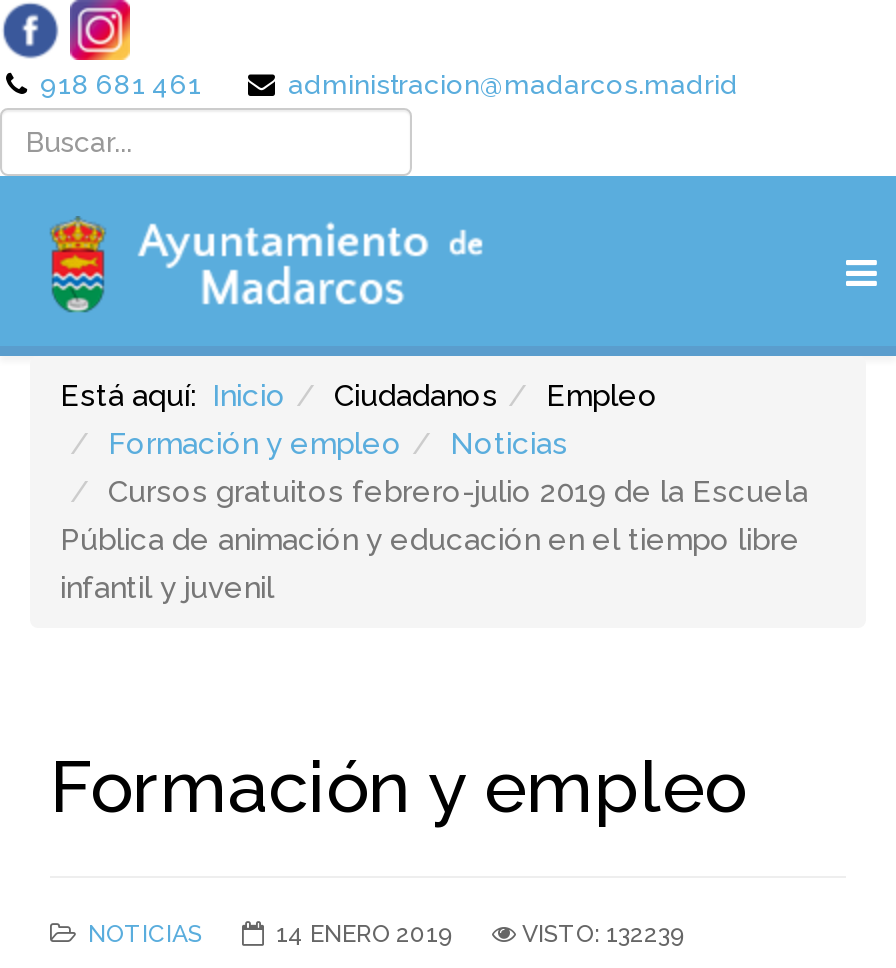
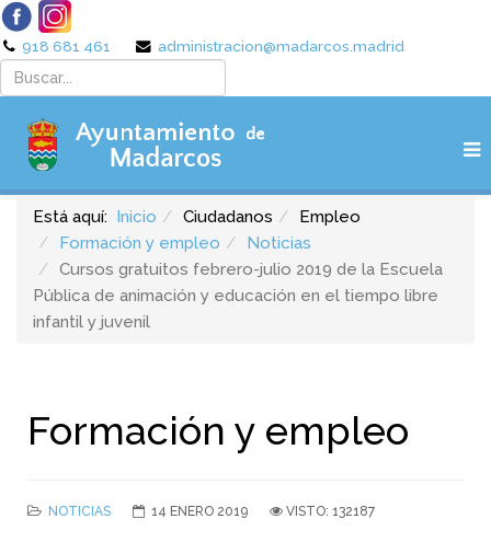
[522,920,684,948] VISTO: 132239 -> [286,504,375,519] VISTO: 132187

